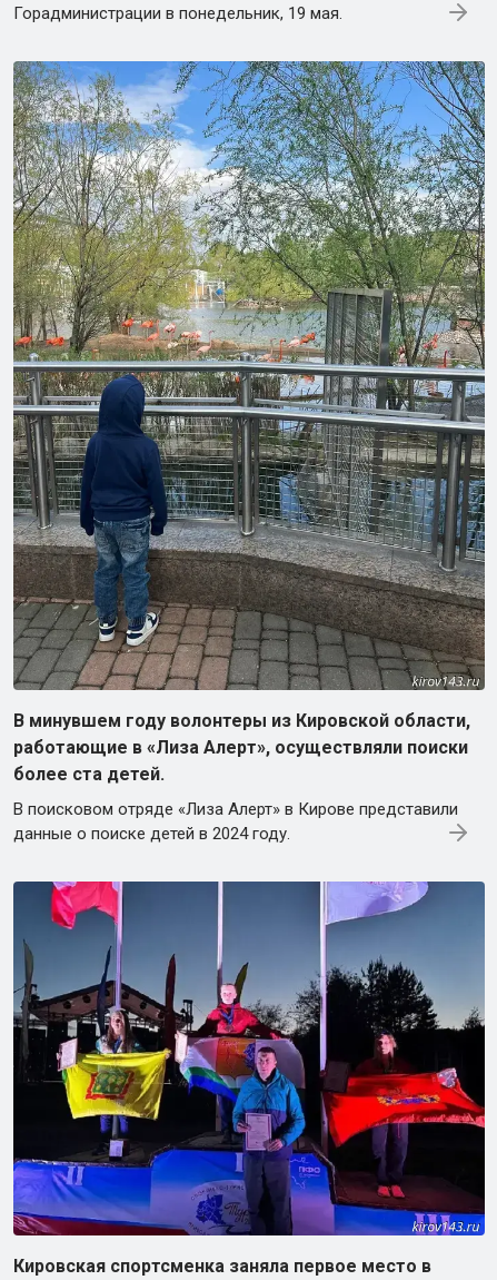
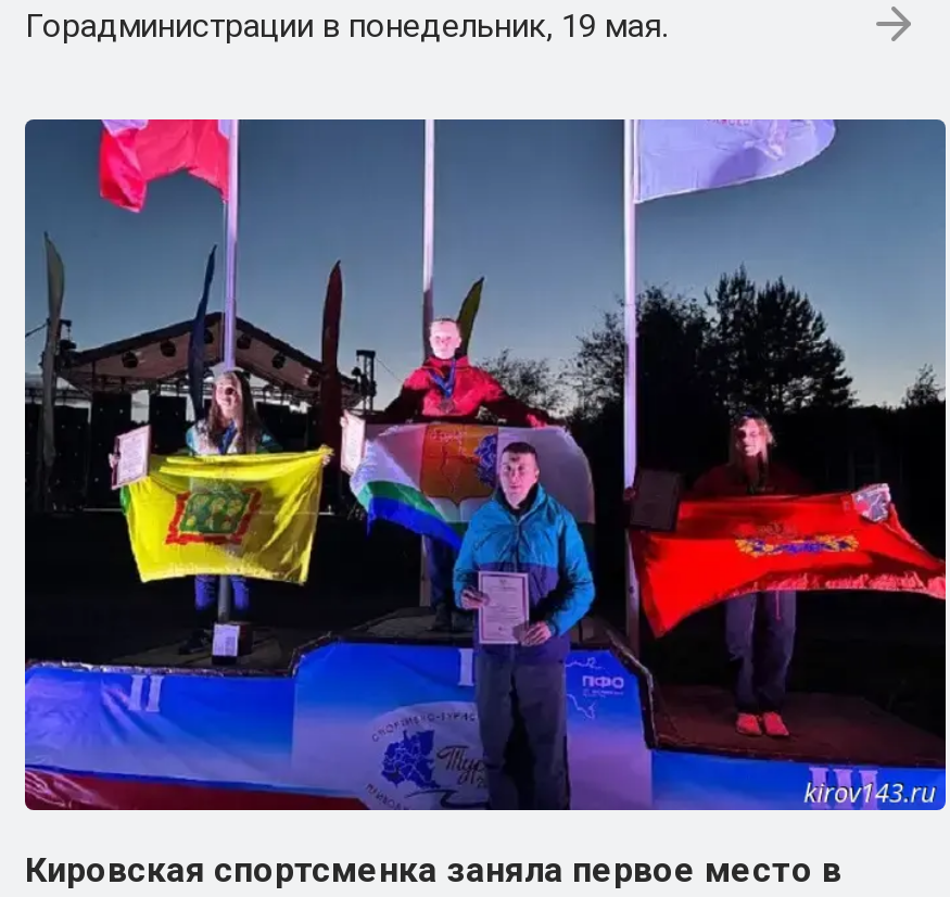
[12,60,486,844] [image] | В минувшем году волонтеры из Кировской области, | работающие в «Лиза Алерт», осуществляли поиски | более ста детей. | В поисковом отряде «Лиза Алерт» в Кирове представили | данные о поиске детей в 2024 году. -> none

